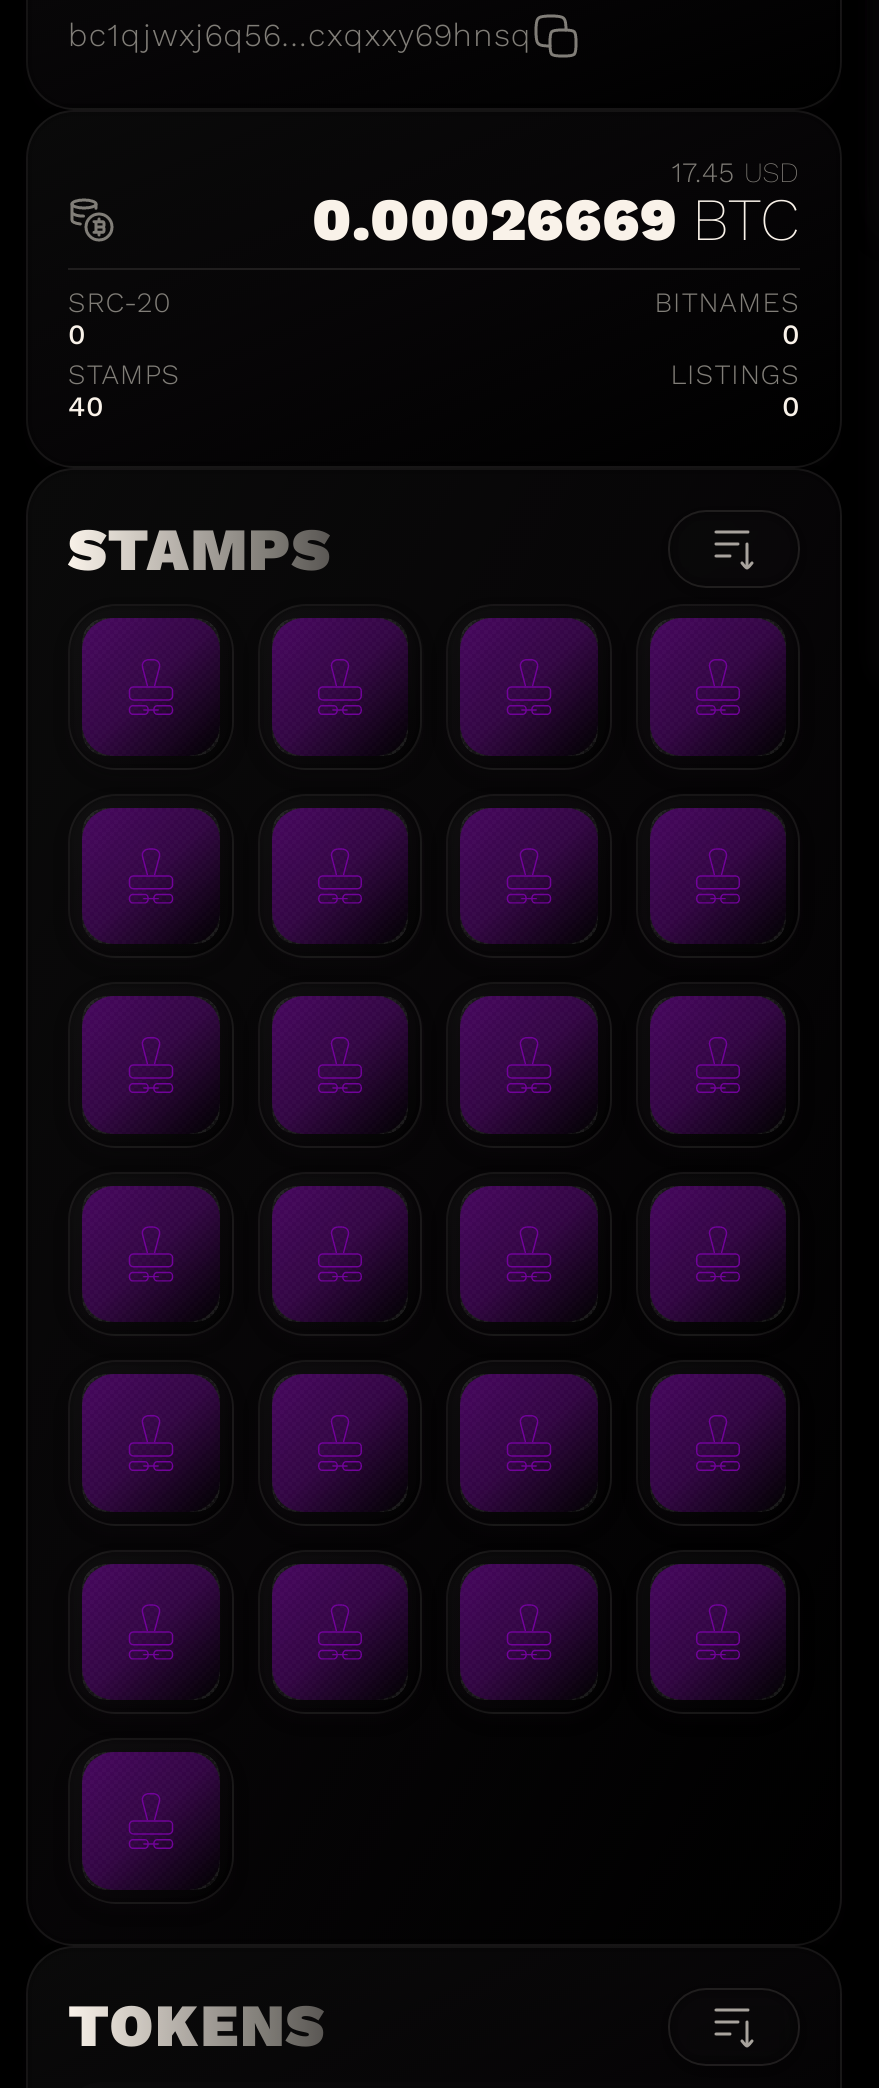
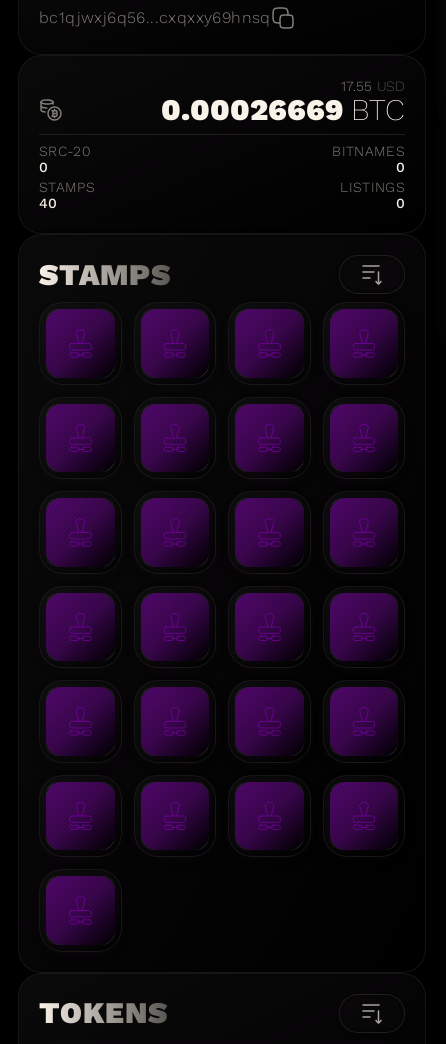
[672,156,800,188] 17.45 USD -> [341,78,405,94] 17.55 USD

